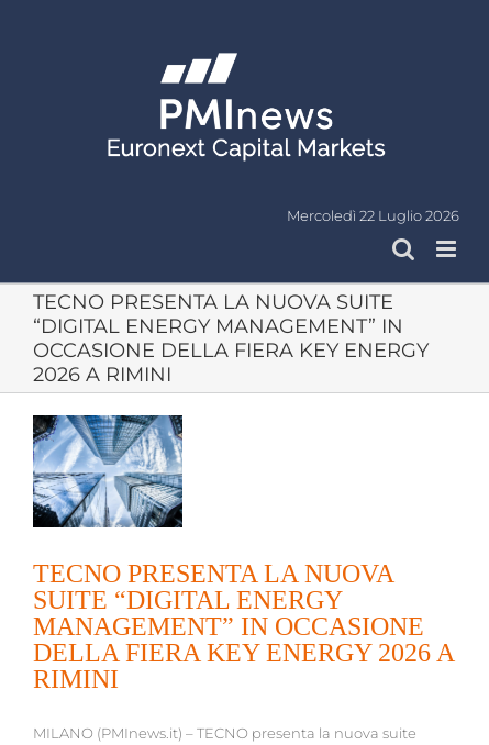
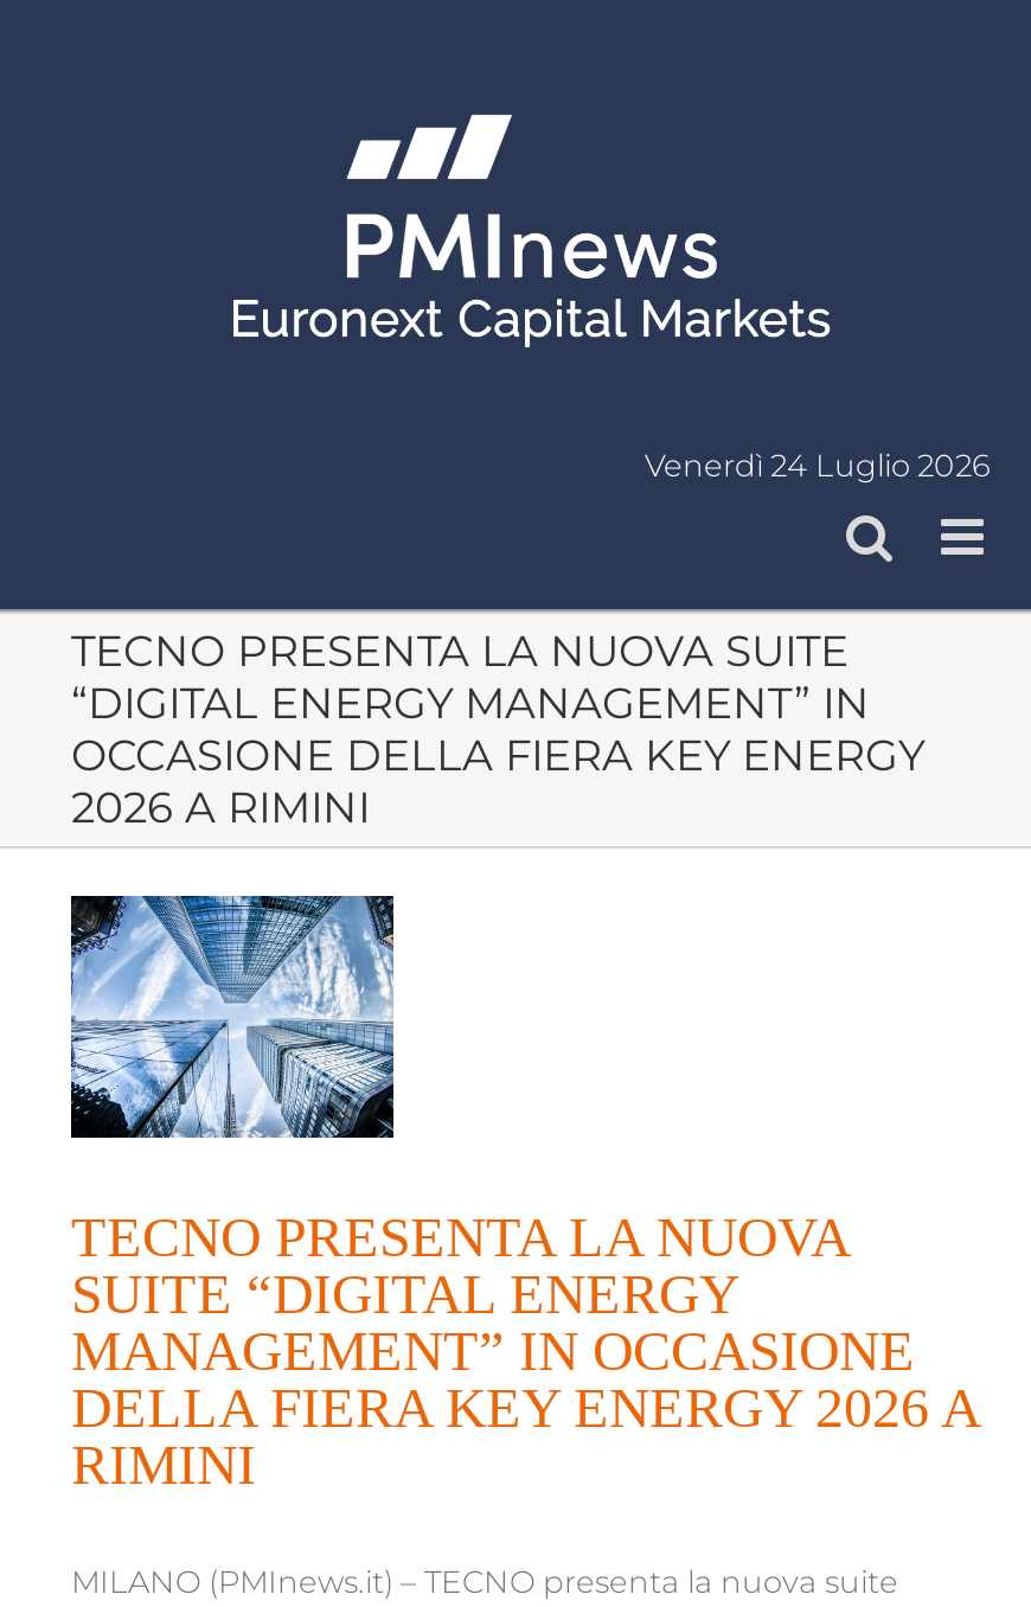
[287,208,459,224] Mercoledì 22 Luglio 2026 -> [645,448,991,484] Venerdì 24 Luglio 2026

